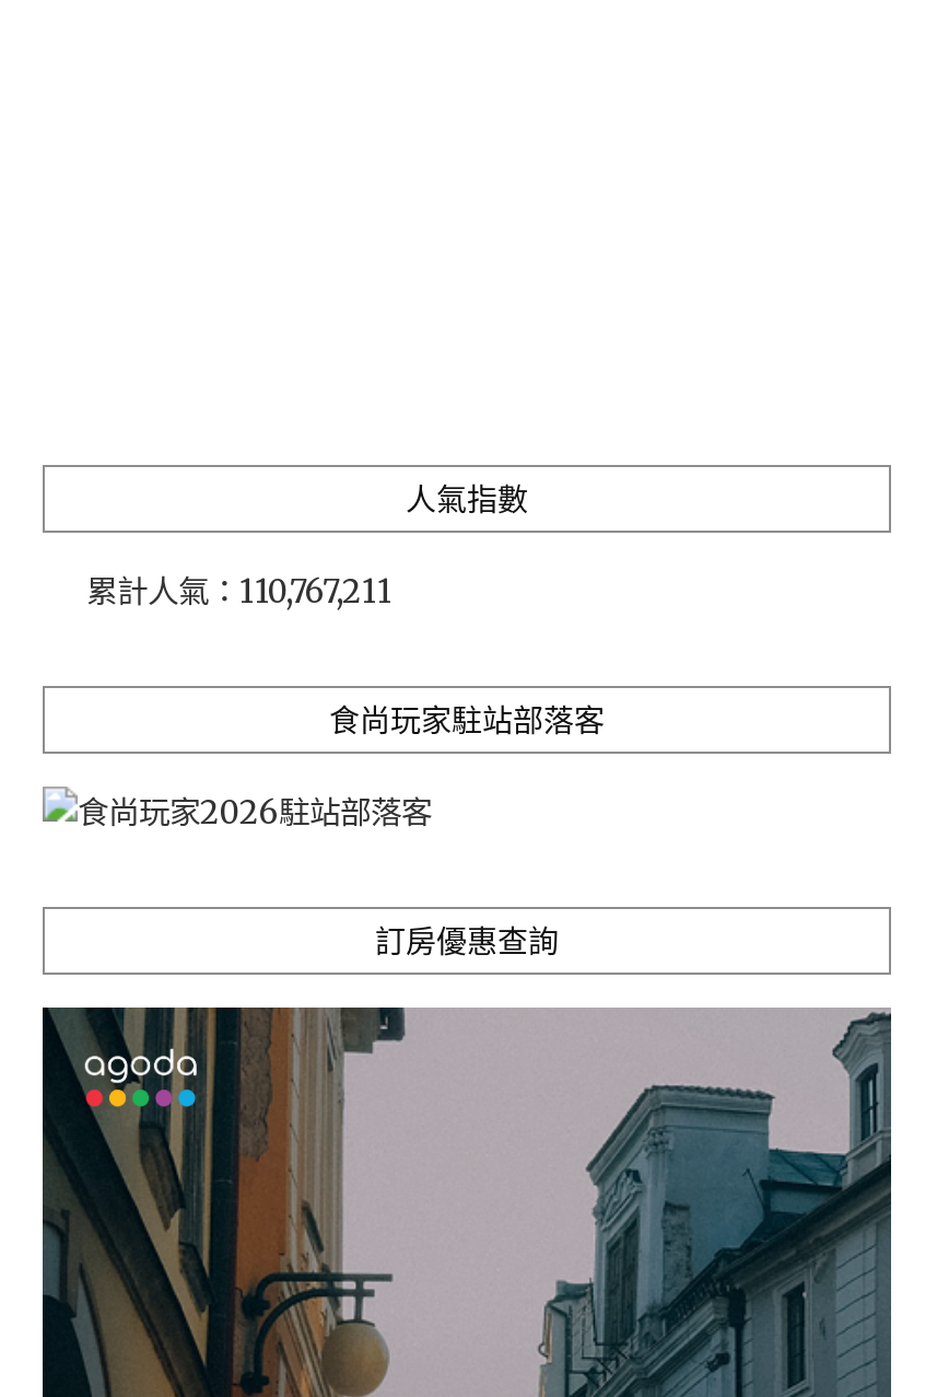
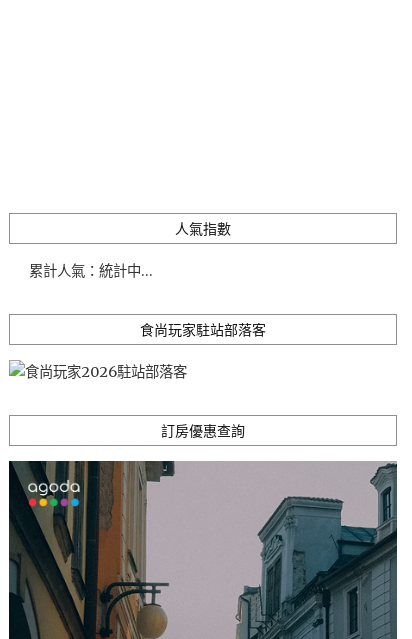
[86,572,393,612] 累計人氣：110,767,211 -> [29,262,153,280] 累計人氣：統計中...

